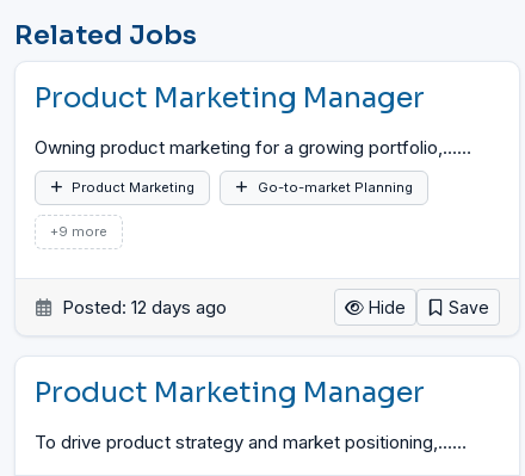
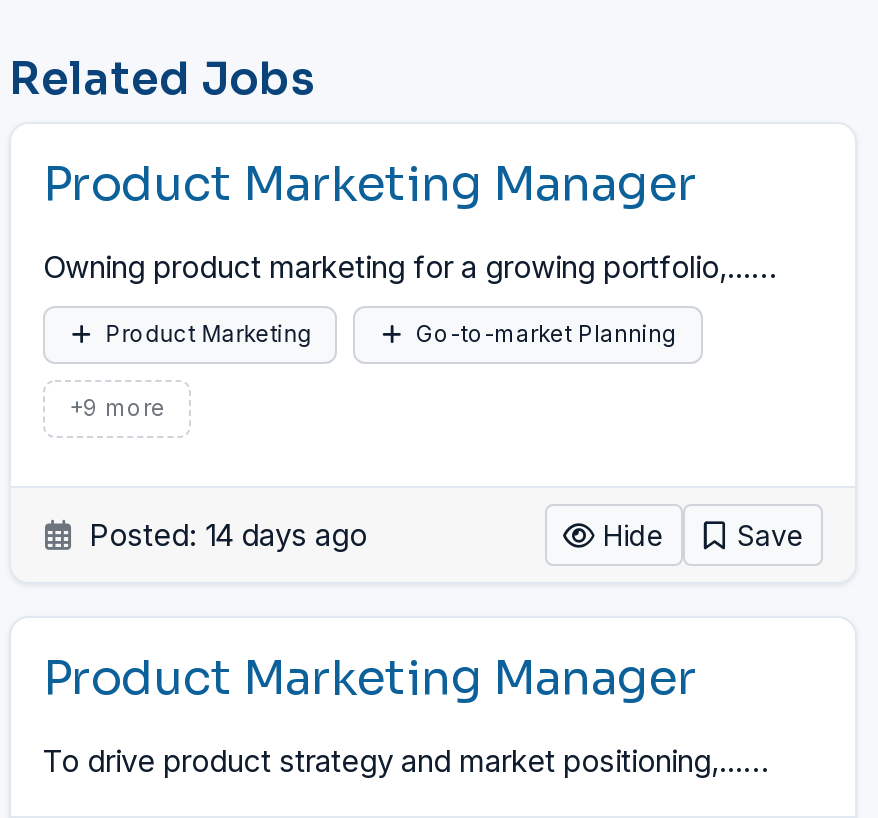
[57,296,227,319] Posted: 12 days ago -> [81,516,367,554] Posted: 14 days ago

